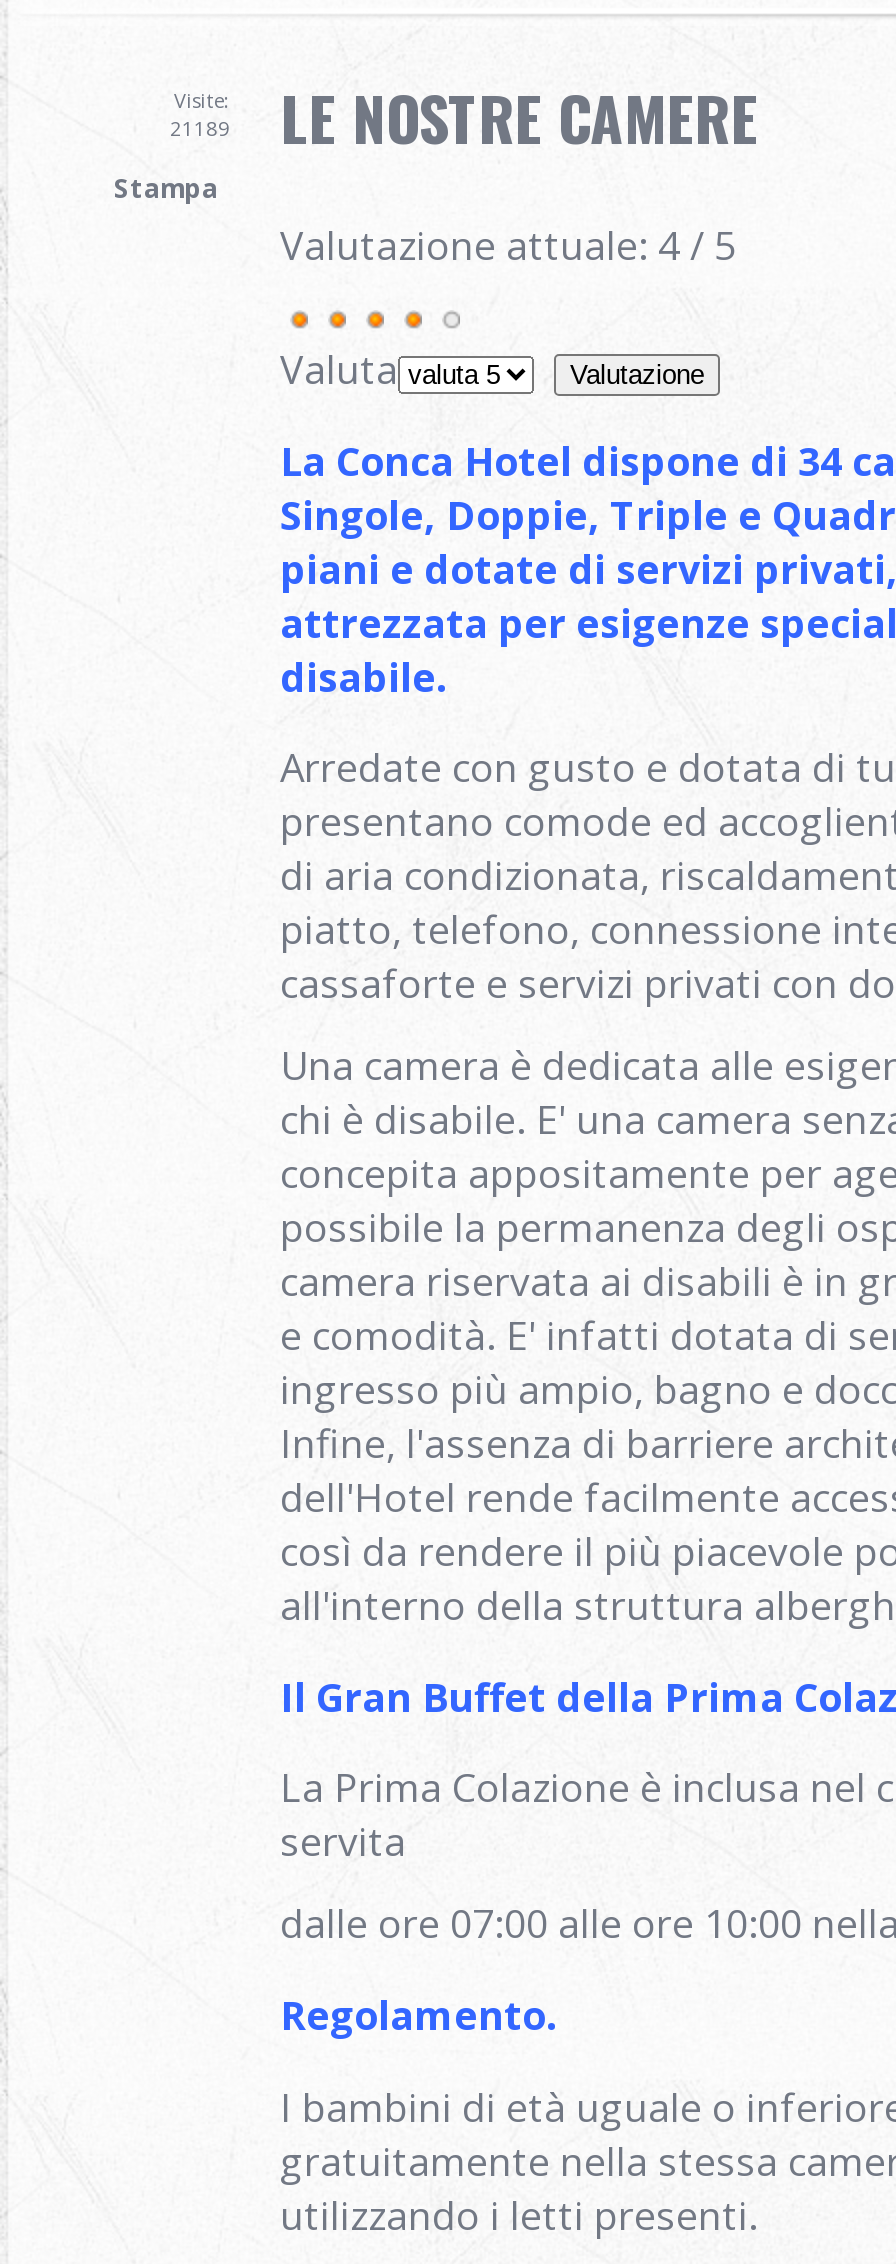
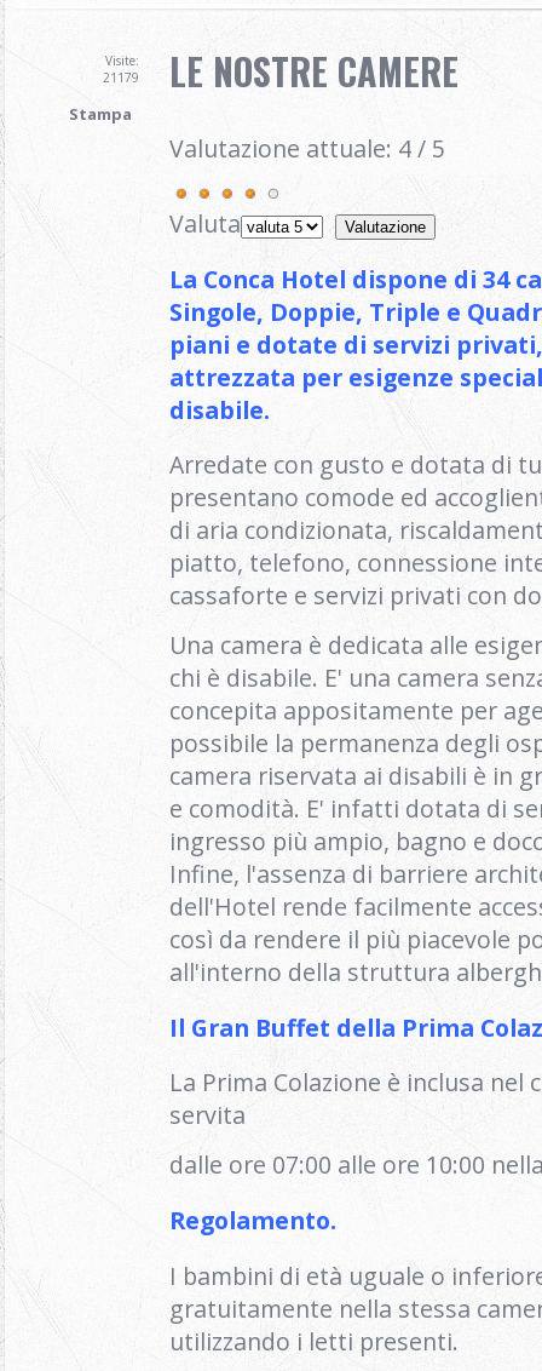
[170,72,758,162] 21189 Visite: LE NOSTRE CAMERE -> [103,44,459,98] 21179 Visite: LE NOSTRE CAMERE

